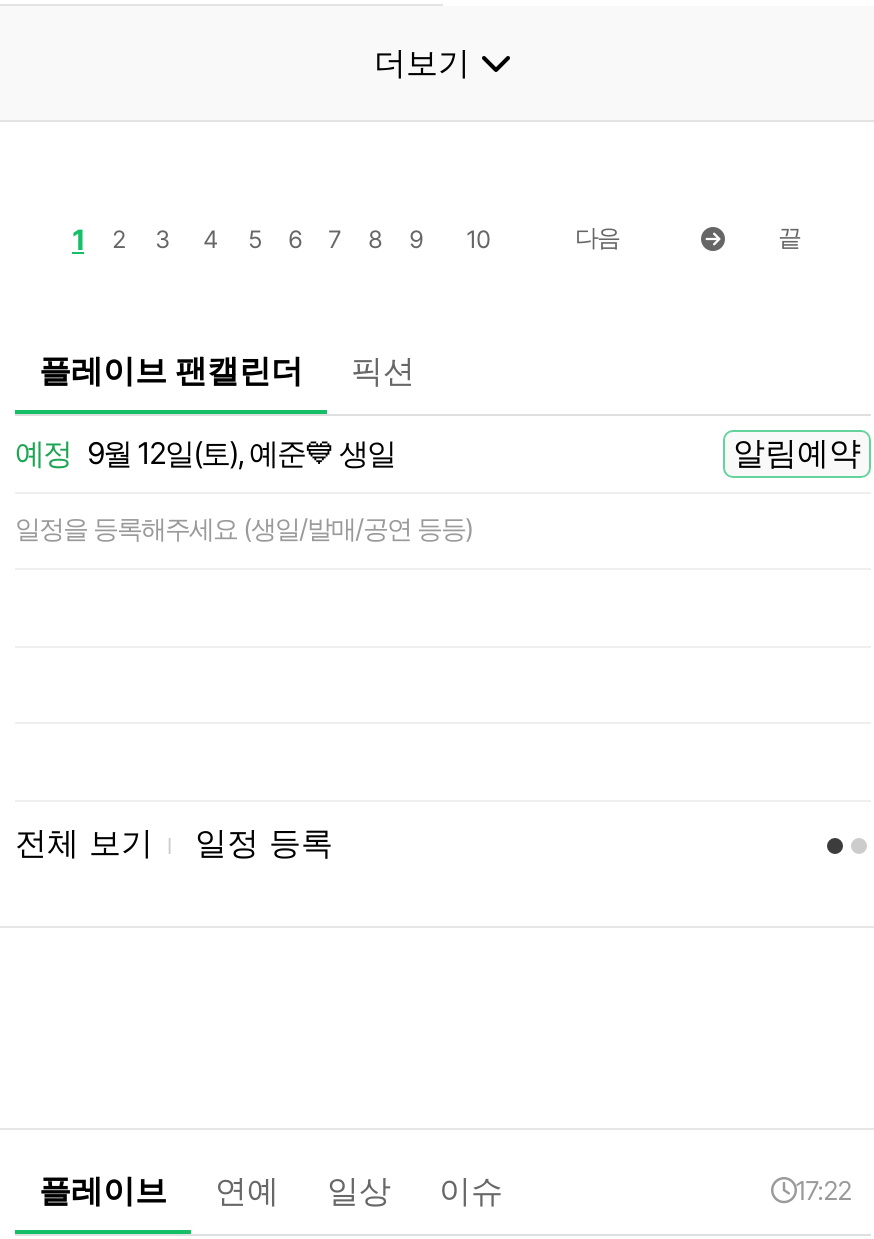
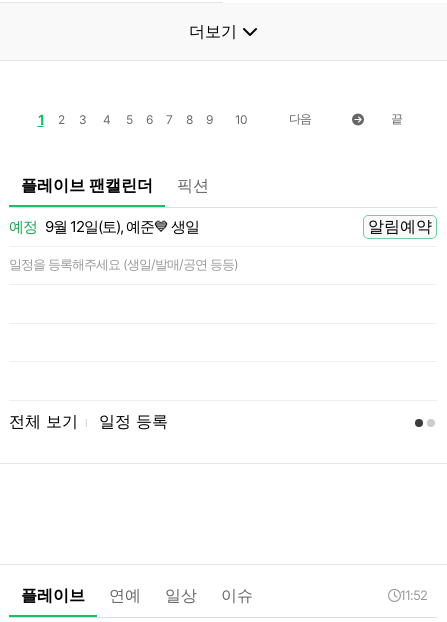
[795,1173,851,1205] 17:22 -> [400,586,427,602] 11:52

